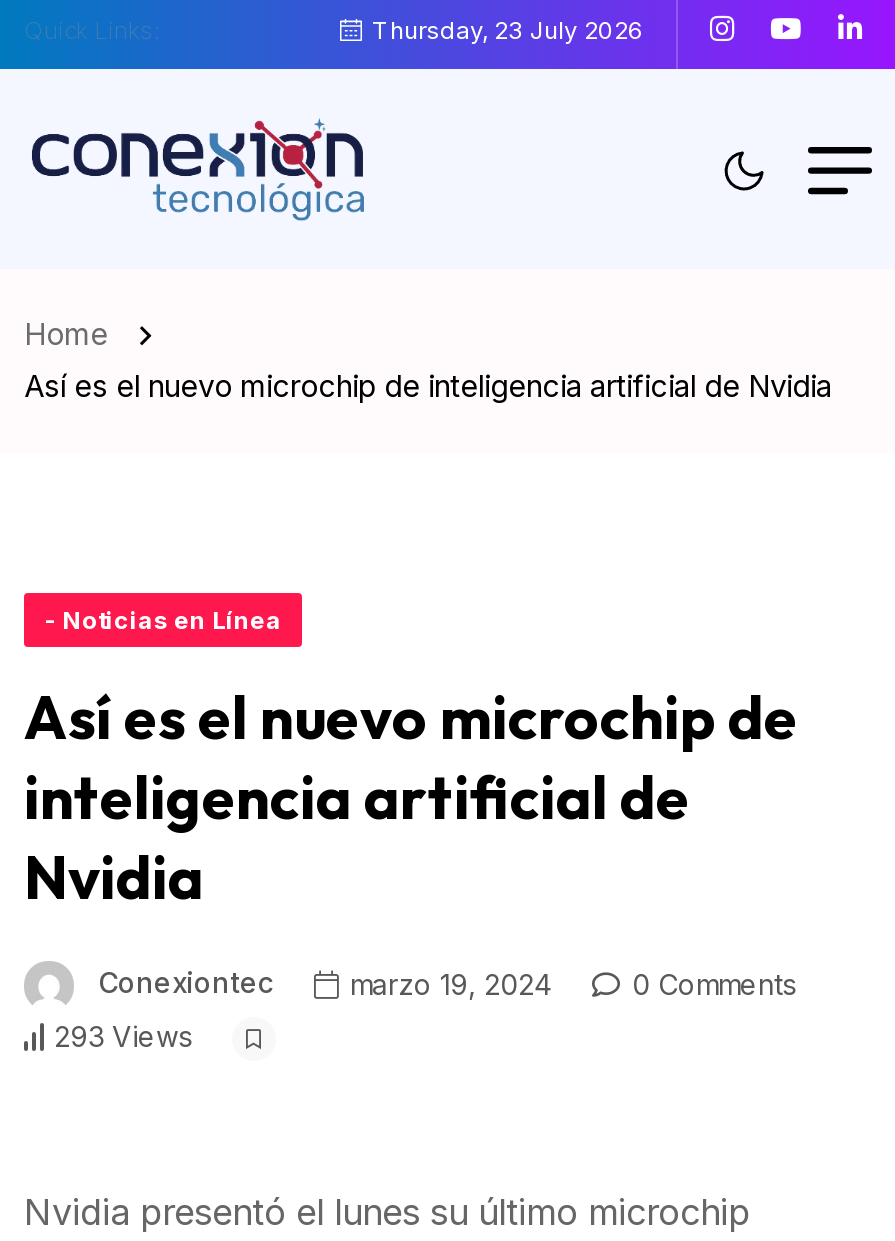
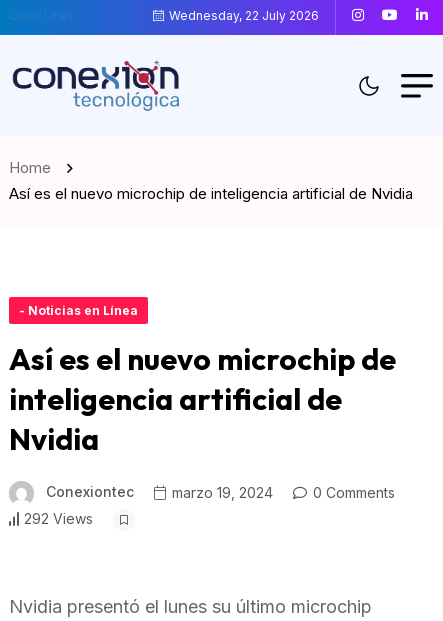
[366,14,644,44] Thursday, 23 July 2026 -> [166,7,319,22] Wednesday, 22 July 2026
[54,1020,192,1054] 293 Views -> [24,510,93,527] 292 Views

